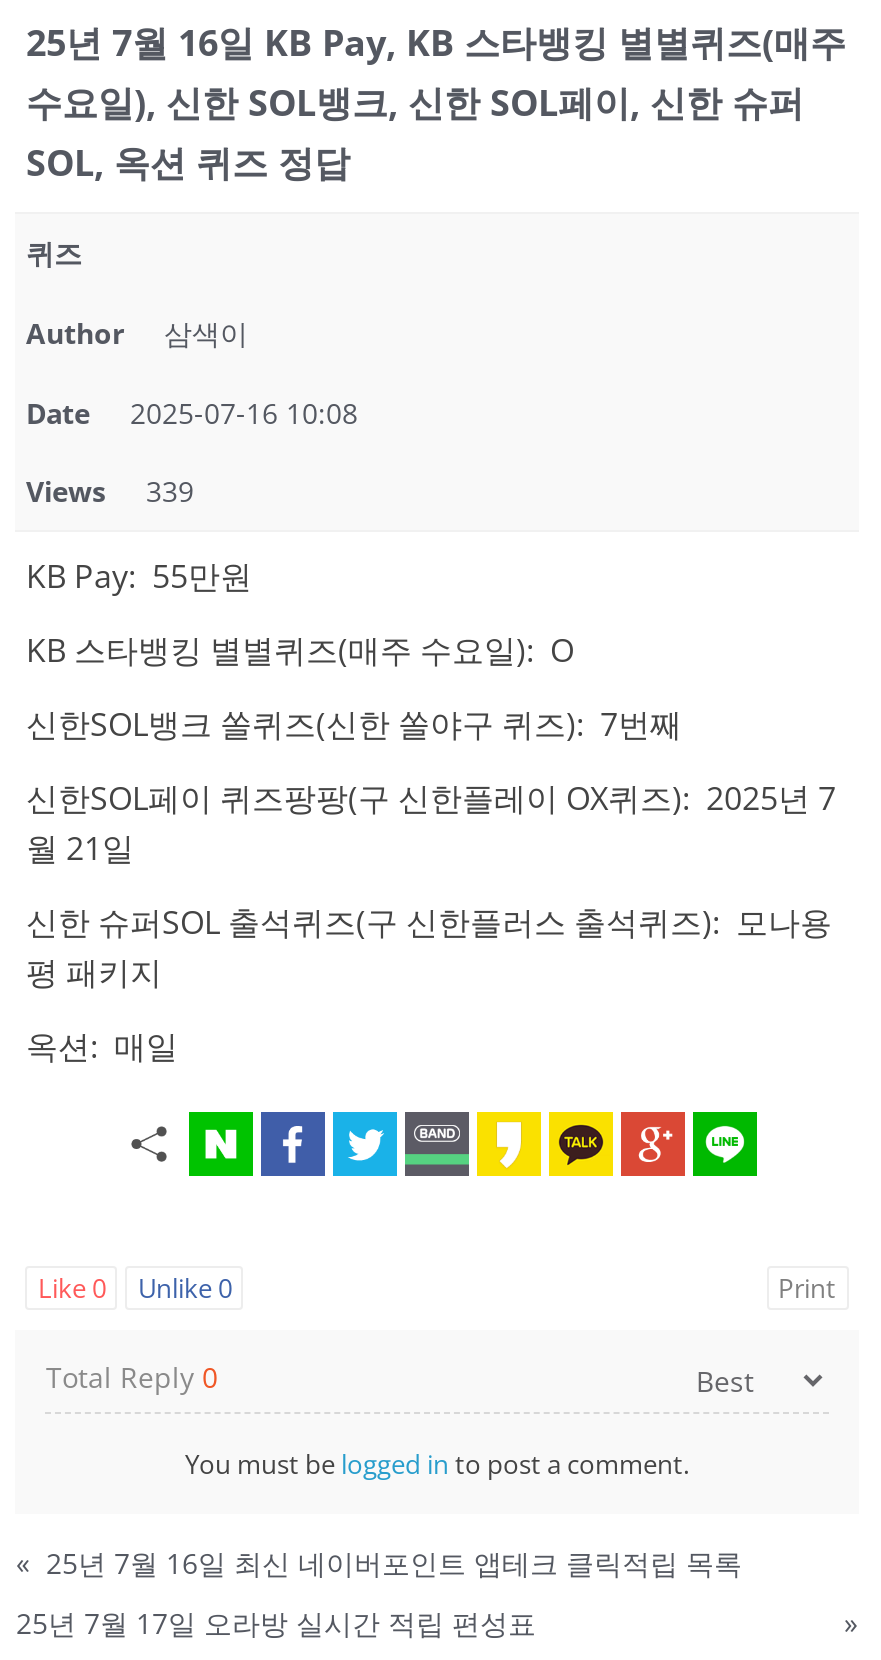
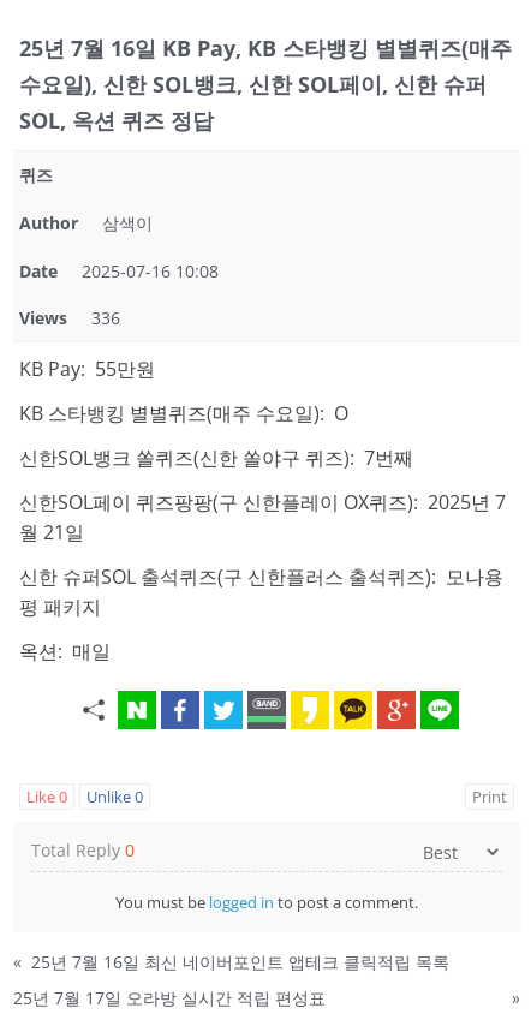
[26,472,194,510] Views 339 -> [20,306,121,329] Views 336

